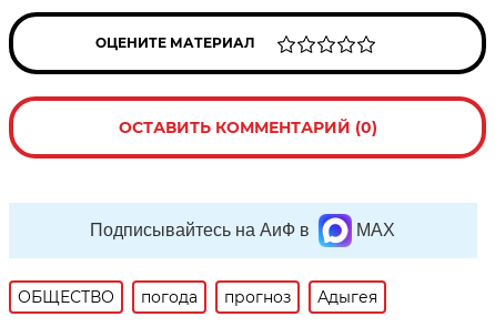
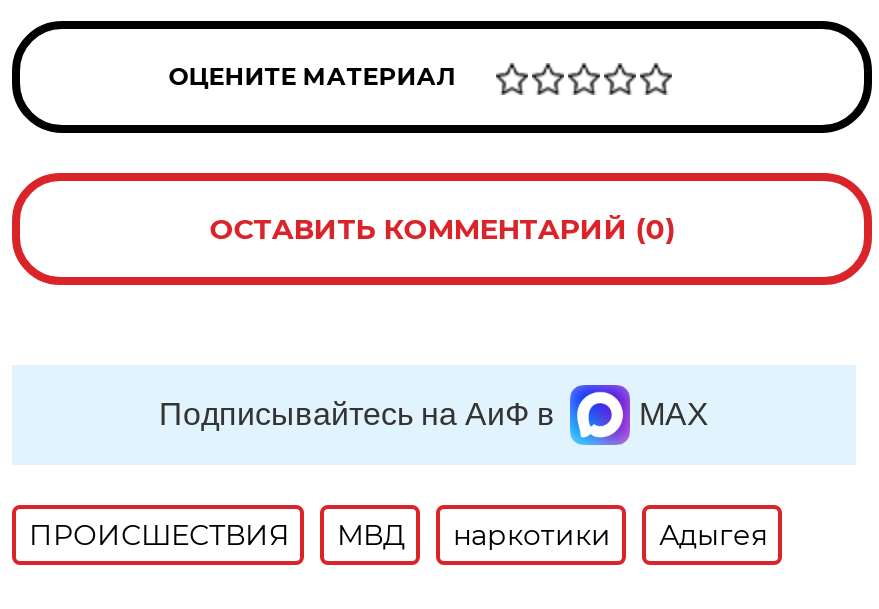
[18,287,291,307] ОБЩЕСТВО | погода | прогноз -> [29,517,611,553] ПРОИСШЕСТВИЯ | МВД | наркотики

